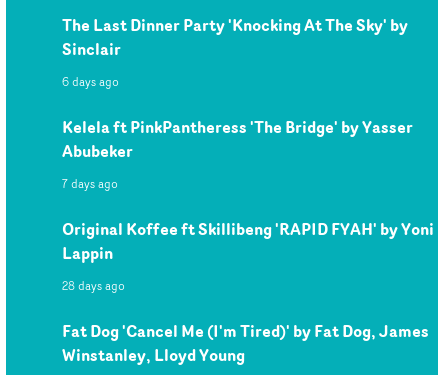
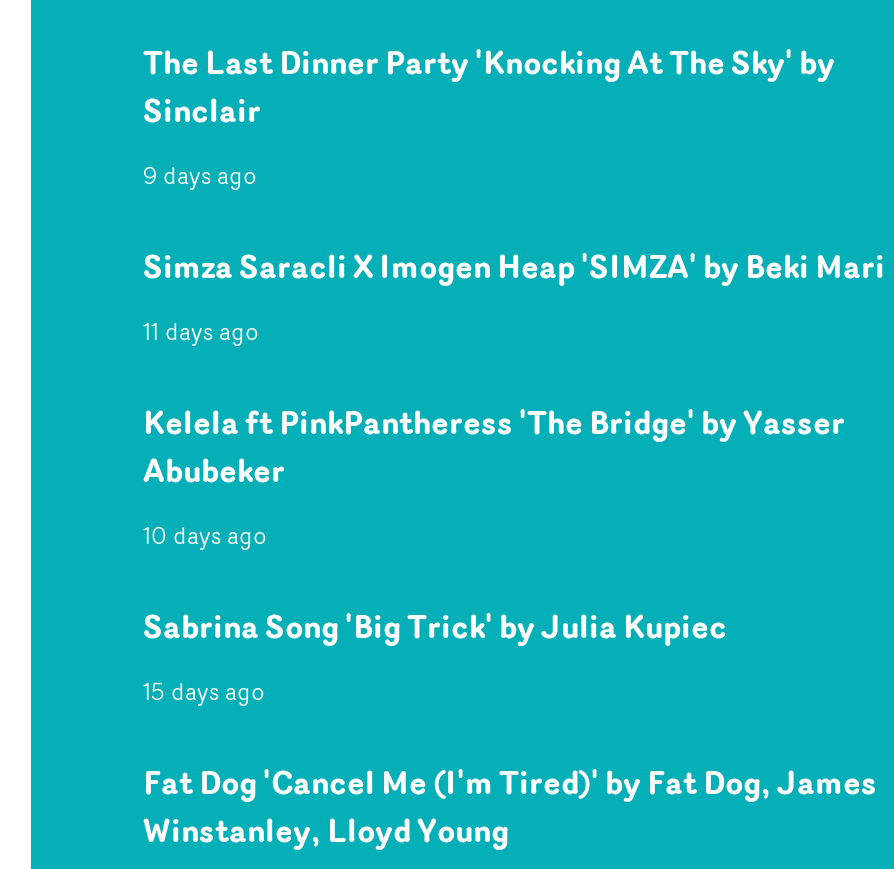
[62,72,119,89] 6 days ago -> [143,157,885,347] 9 days ago | Simza Saracli X Imogen Heap 'SIMZA' by Beki Mari | 11 days ago
moved [62,114,413,162] -> [143,397,845,493]: Kelela ft PinkPantheress 'The Bridge' by Yasser | Abubeker
[62,174,118,191] 7 days ago -> [143,517,267,551] 10 days ago
[62,216,434,264] Original Koffee ft Skillibeng 'RAPID FYAH' by Yoni | Lappin -> [143,601,727,649] Sabrina Song 'Big Trick' by Julia Kupiec
[62,276,125,293] 28 days ago -> [143,673,265,707] 15 days ago

